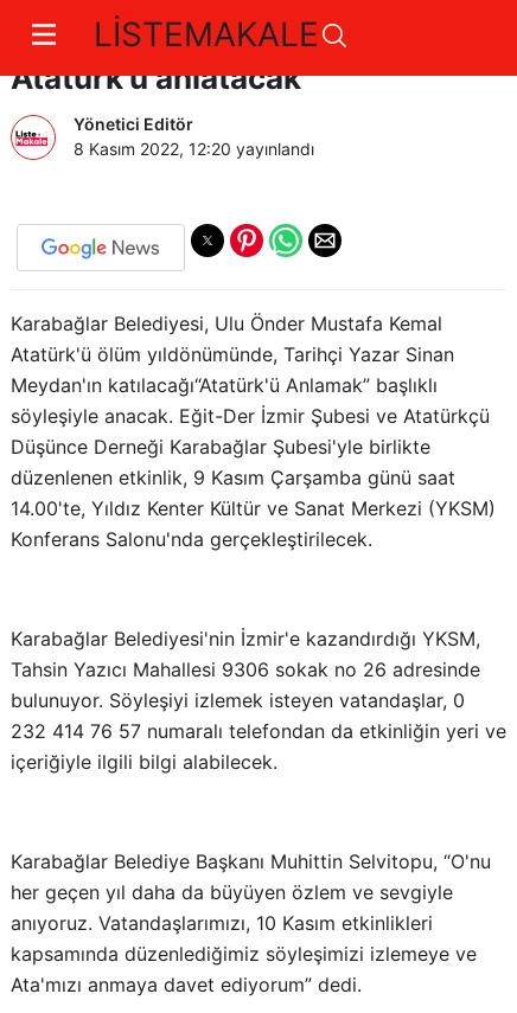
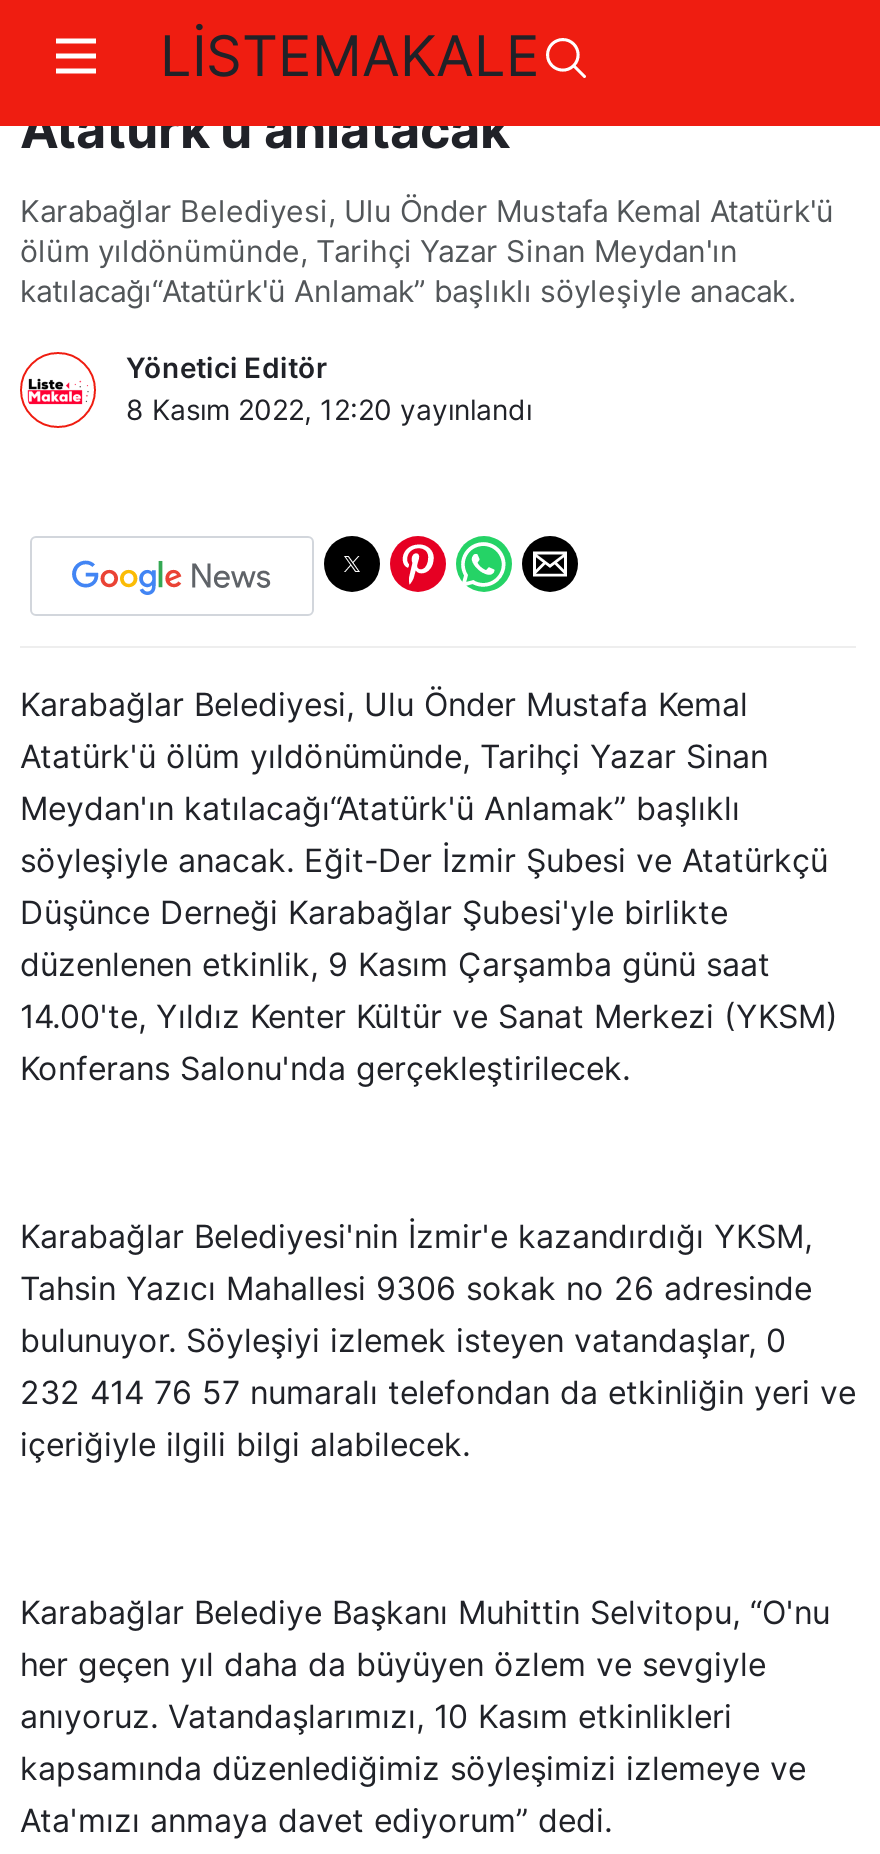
none -> [20,192,834,310] Karabağlar Belediyesi, Ulu Önder Mustafa Kemal Atatürk'ü | ölüm yıldönümünde, Tarihçi Yazar Sinan Meydan'ın | katılacağı“Atatürk'ü Anlamak” başlıklı söyleşiyle anacak.

